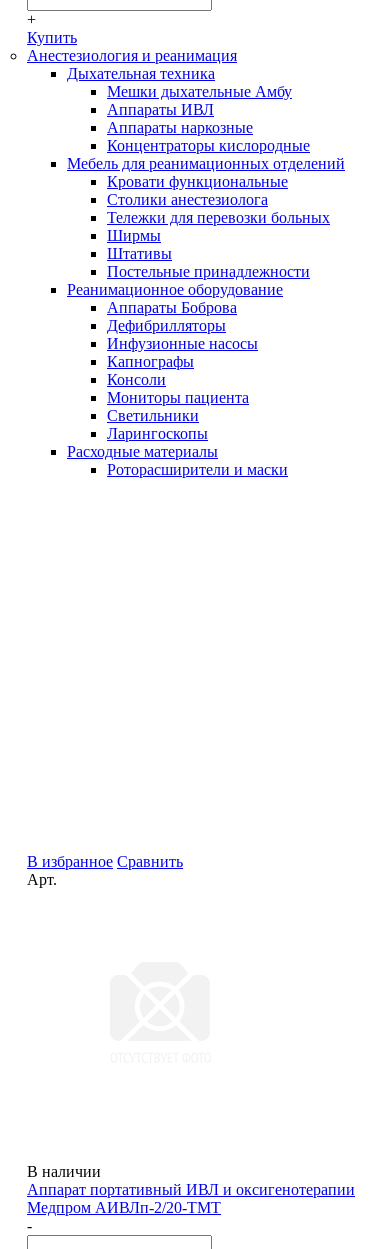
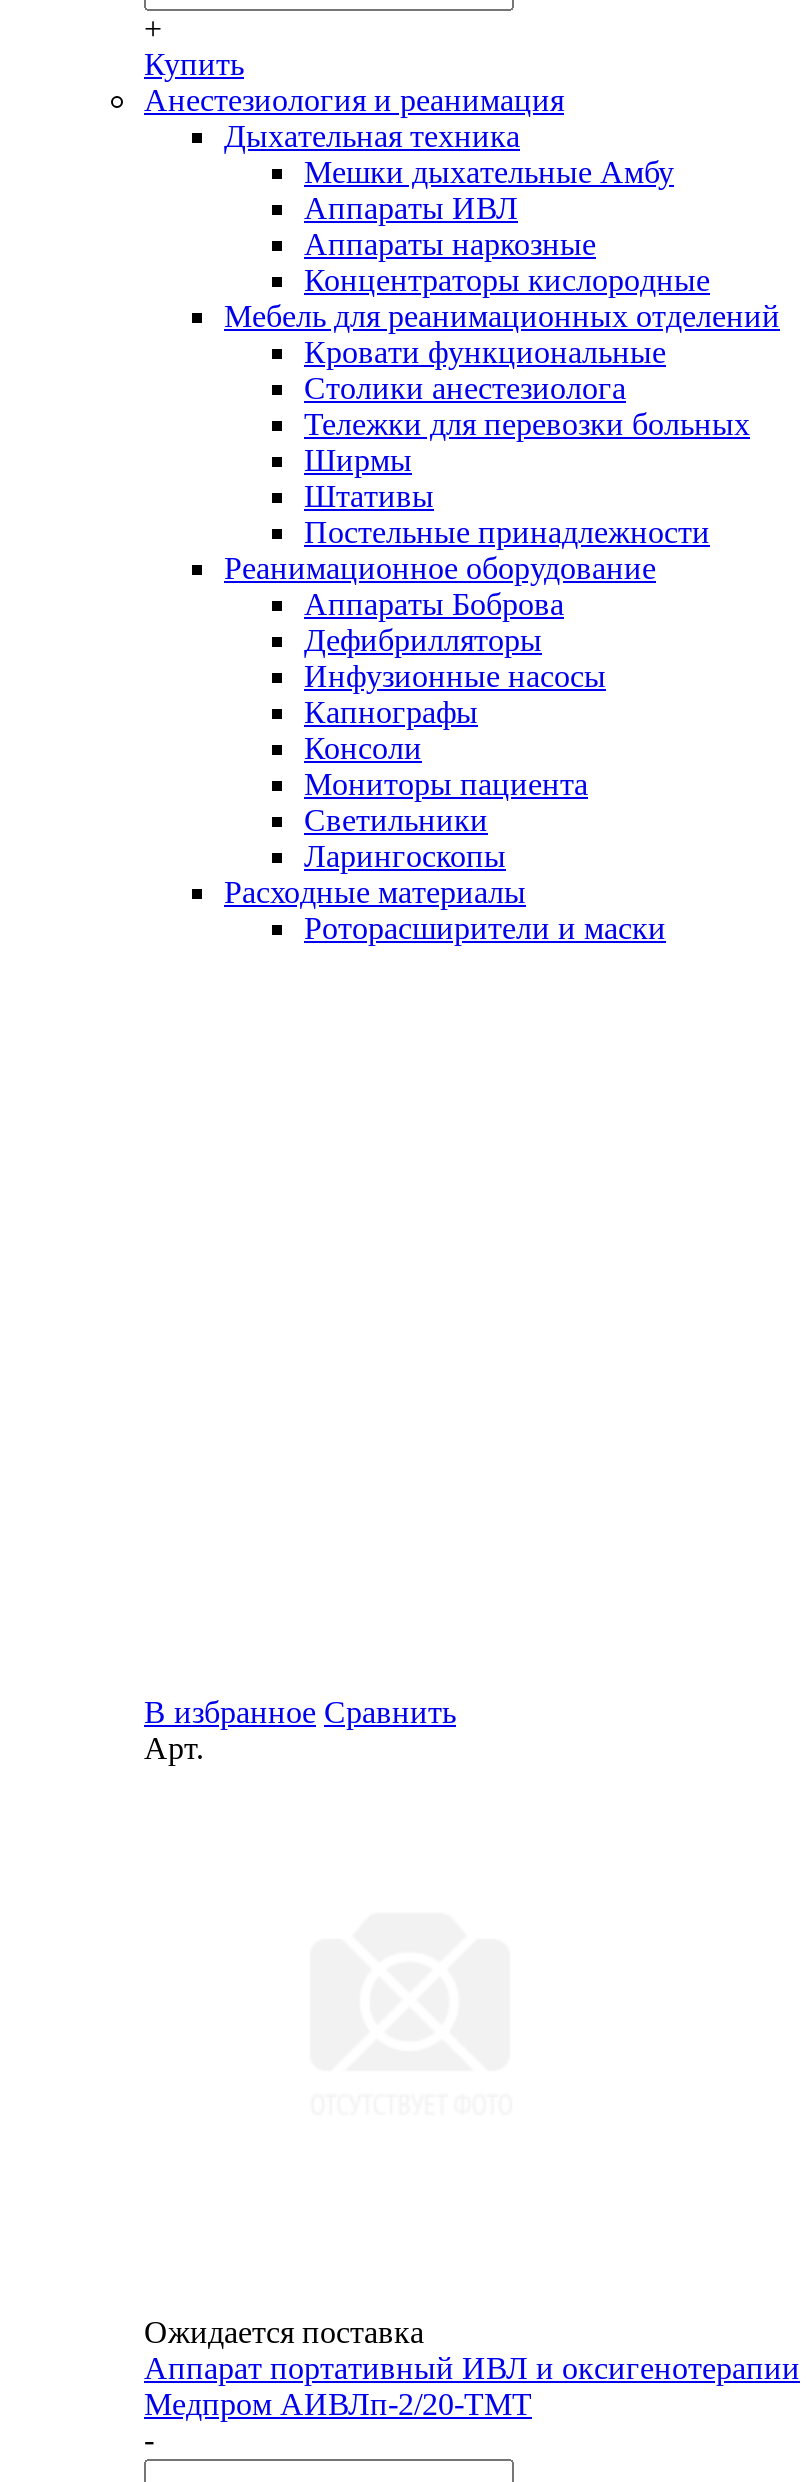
[27,1163,101,1180] В наличии -> [144,2315,424,2349] Ожидается поставка

